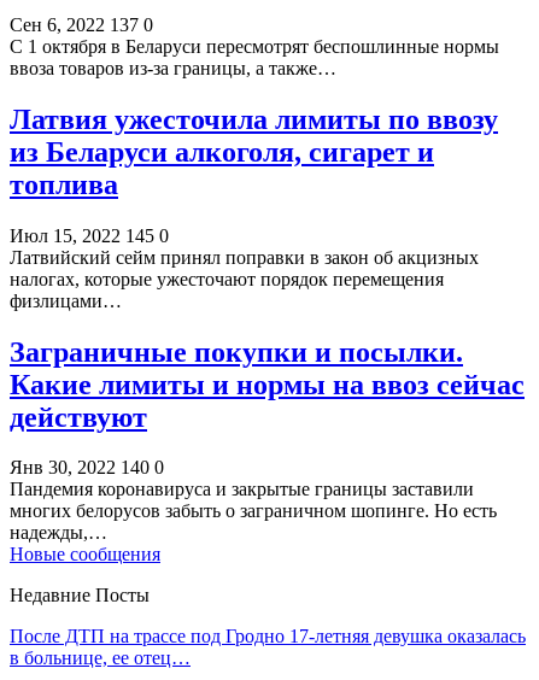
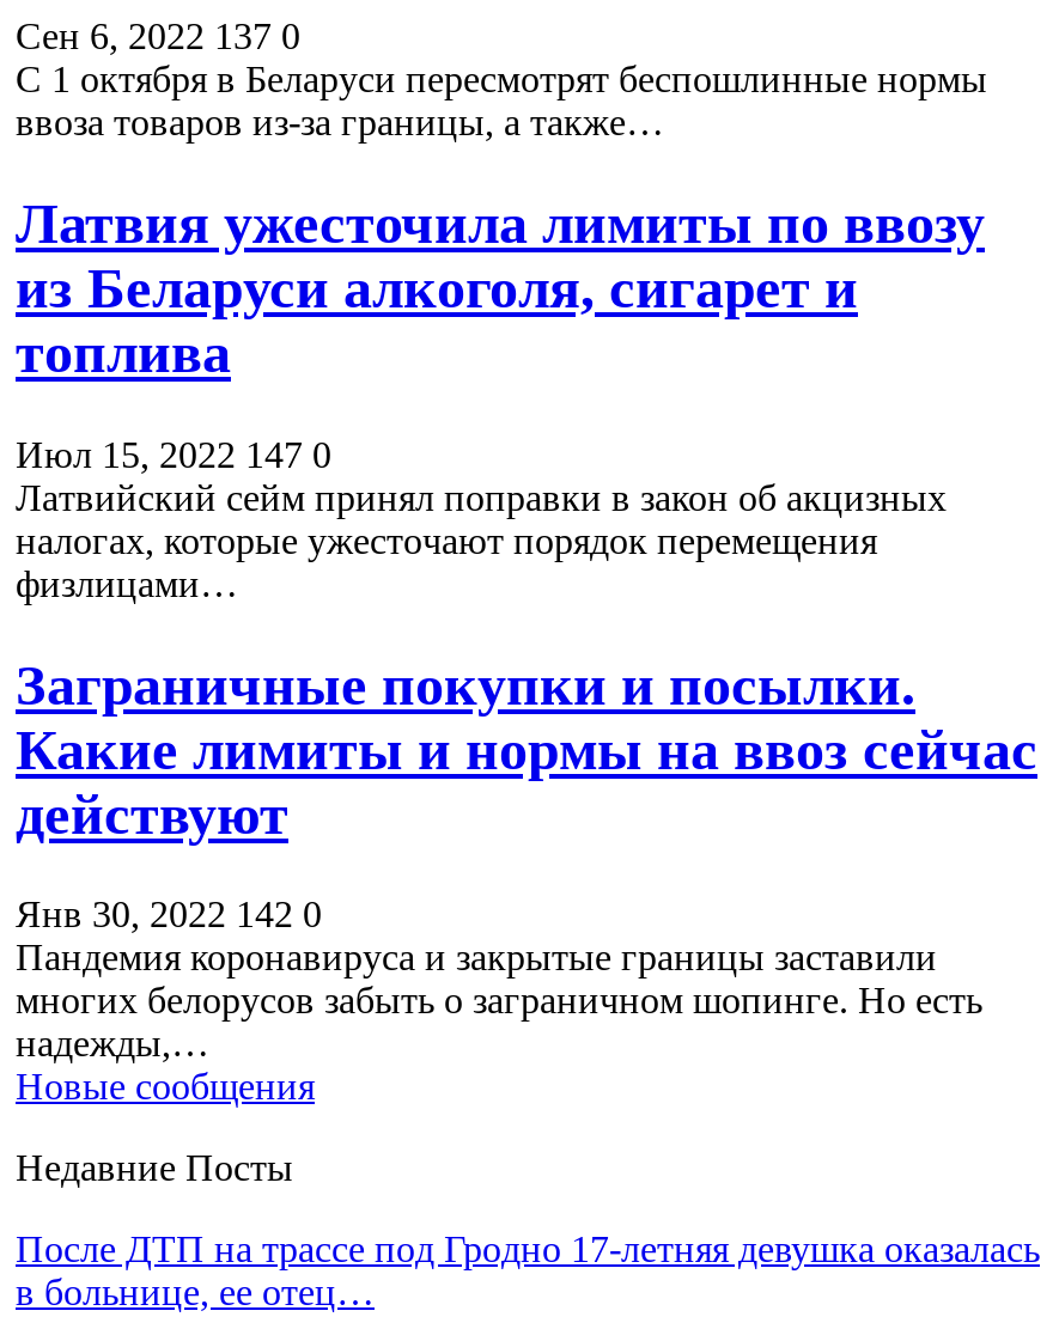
[10,225,169,245] Июл 15, 2022 145 0 -> [16,433,331,474] Июл 15, 2022 147 0
[10,457,164,478] Янв 30, 2022 140 0 -> [16,895,322,935] Янв 30, 2022 142 0

